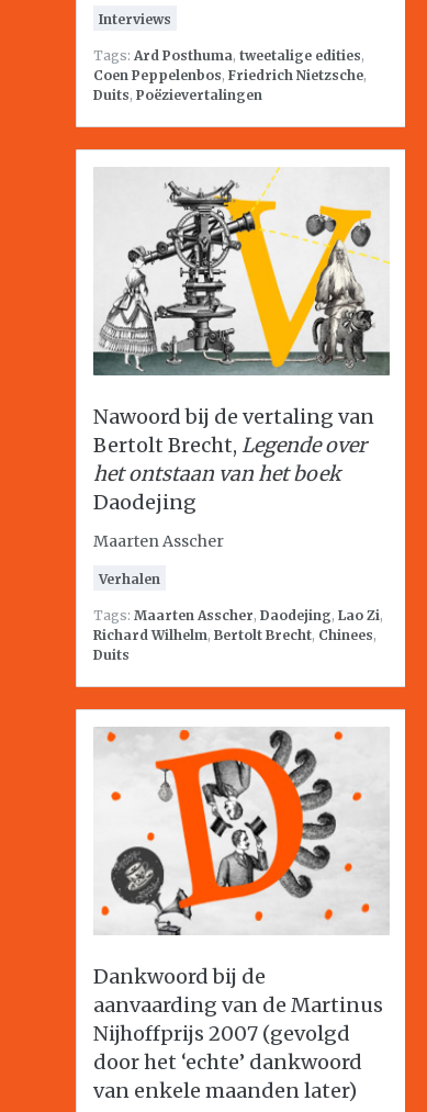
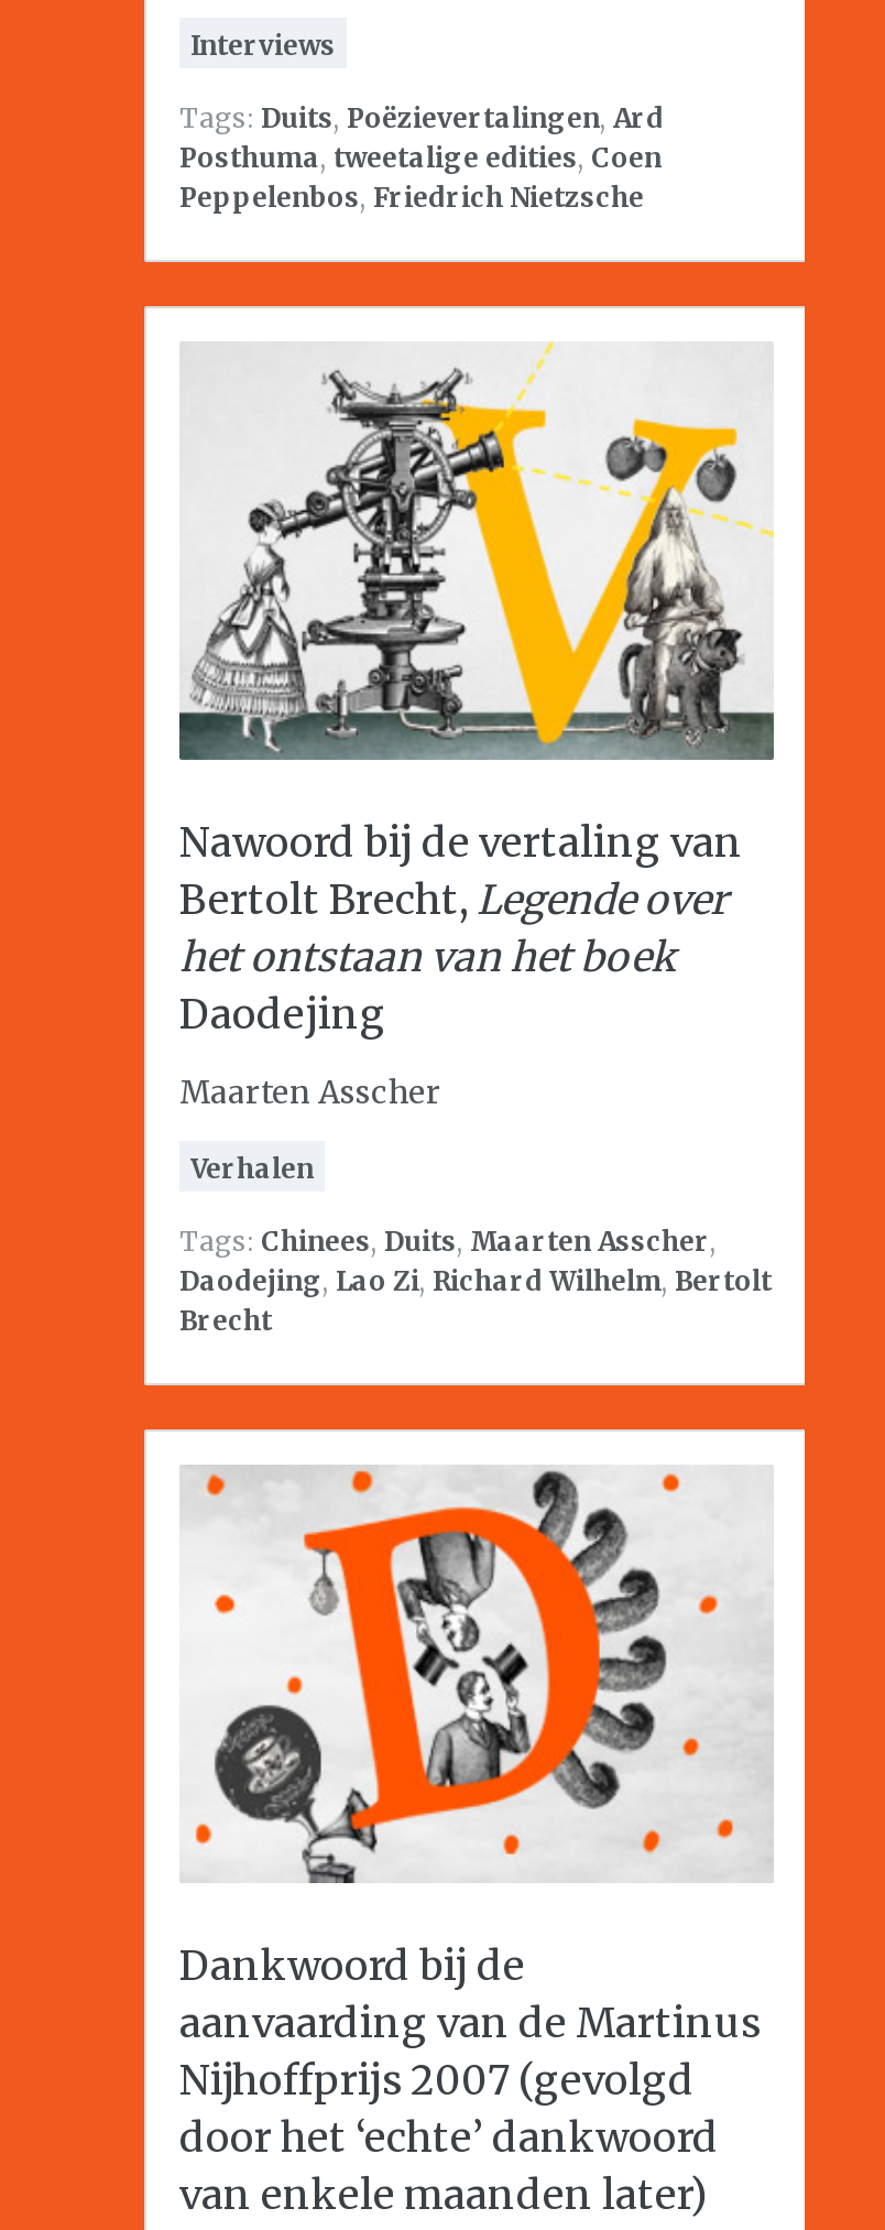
[93,47,367,103] Tags: Ard Posthuma, tweetalige edities, | Coen Peppelenbos, Friedrich Nietzsche, | Duits, Poëzievertalingen -> [179,101,664,214] Tags: Duits, Poëzievertalingen, Ard | Posthuma, tweetalige edities, Coen | Peppelenbos, Friedrich Nietzsche
[93,607,383,663] Tags: Maarten Asscher, Daodejing, Lao Zi, | Richard Wilhelm, Bertolt Brecht, Chinees, | Duits -> [179,1225,772,1337] Tags: Chinees, Duits, Maarten Asscher, | Daodejing, Lao Zi, Richard Wilhelm, Bertolt | Brecht

